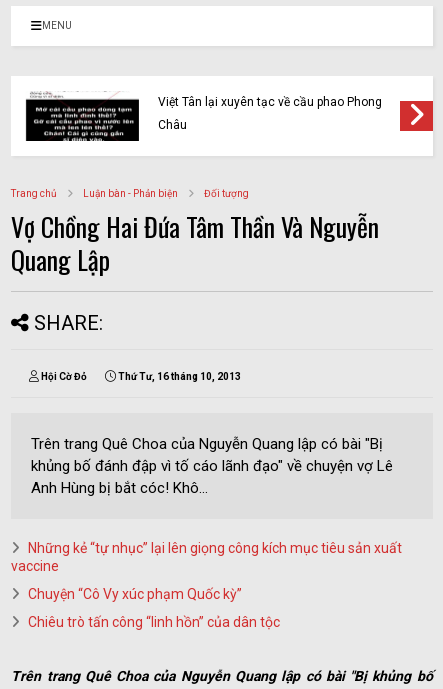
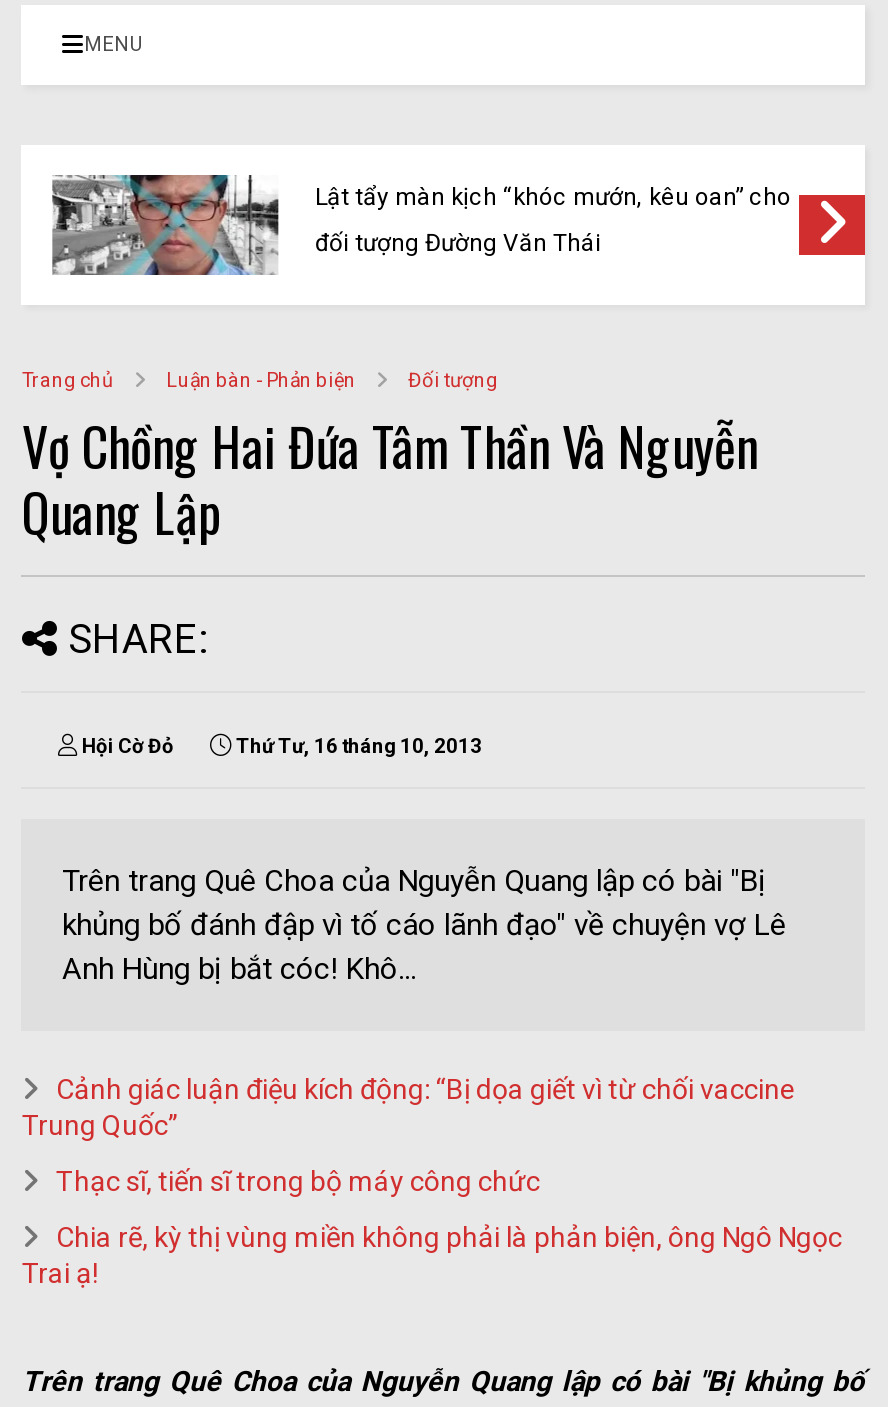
[25,91,382,142] [image] | Việt Tân lại xuyên tạc về cầu phao Phong -> [51,173,791,277] [image] | Lật tẩy màn kịch “khóc mướn, kêu oan” cho
[158,118,187,132] Châu -> [315,229,601,257] đối tượng Đường Văn Thái
[11,540,402,574] Những kẻ “tự nhục” lại lên giọng công kích mục tiêu sản xuất | vaccine -> [22,1073,796,1141] Cảnh giác luận điệu kích động: “Bị dọa giết vì từ chối vaccine | Trung Quốc”
[28,586,242,602] Chuyện “Cô Vy xúc phạm Quốc kỳ” -> [56,1165,540,1197] Thạc sĩ, tiến sĩ trong bộ máy công chức
[28,614,280,630] Chiêu trò tấn công “linh hồn” của dân tộc -> [22,1221,842,1289] Chia rẽ, kỳ thị vùng miền không phải là phản biện, ông Ngô Ngọc | Trai ạ!

